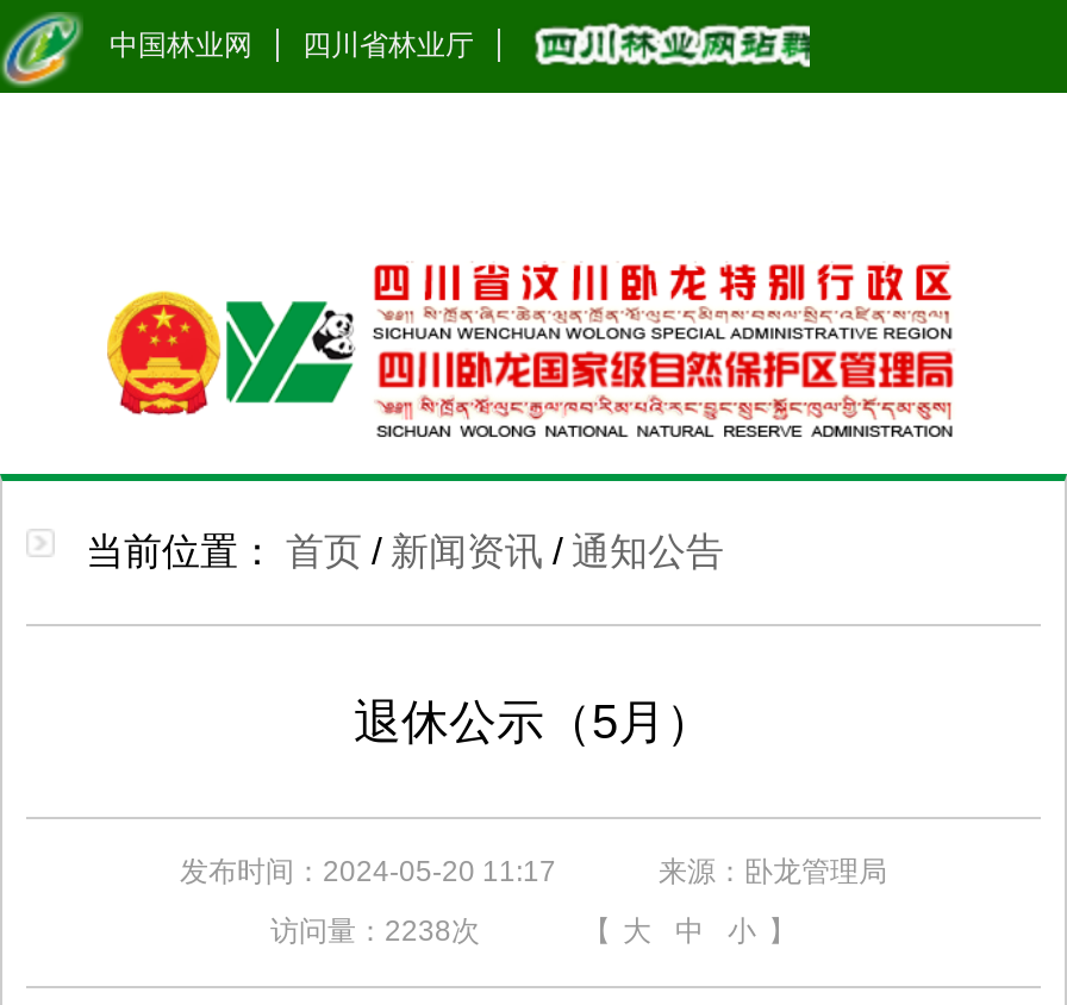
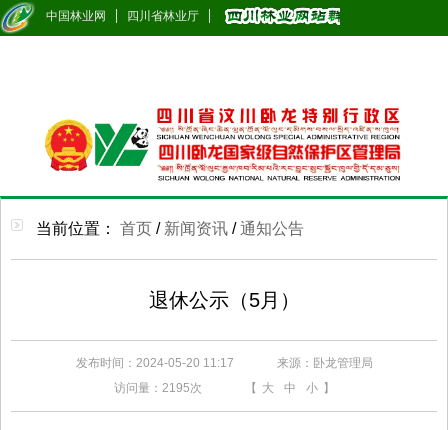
[270,915,480,948] 访问量：2238次 -> [113,381,201,395] 访问量：2195次

